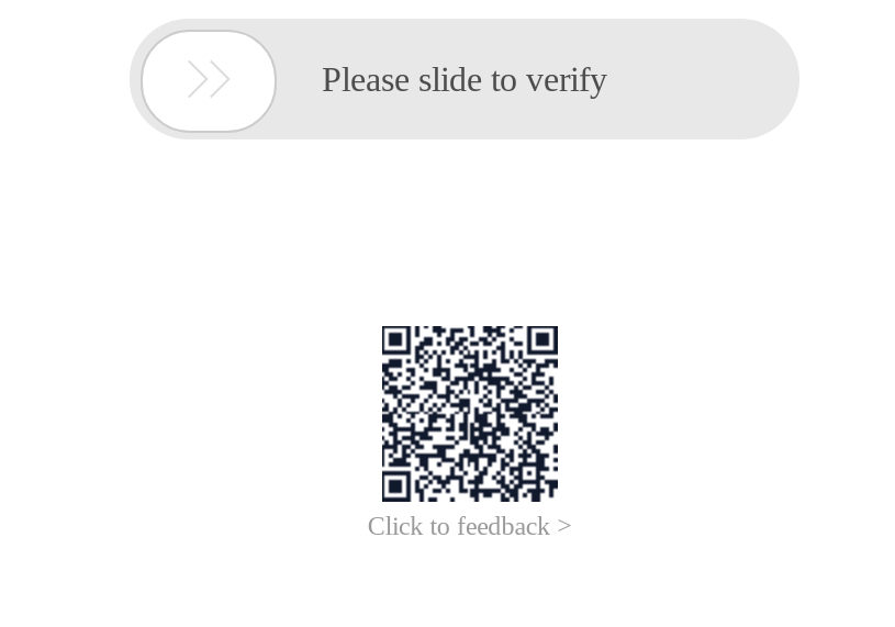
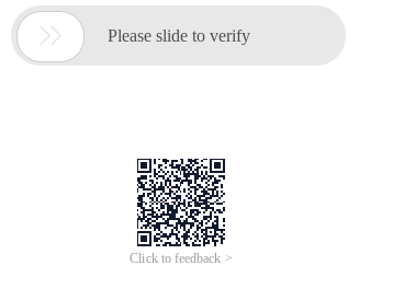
[384,337,558,504] [image] -> [138,164,225,247] [image]

